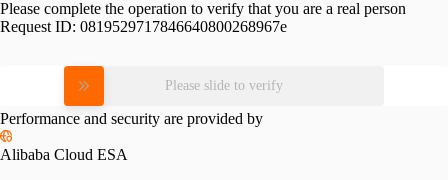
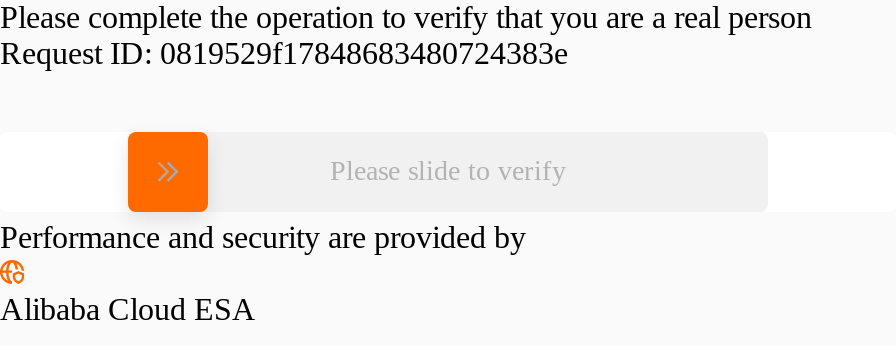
[0,18,287,35] Request ID: 0819529717846640800268967e -> [0,36,568,70] Request ID: 0819529f17848683480724383e

